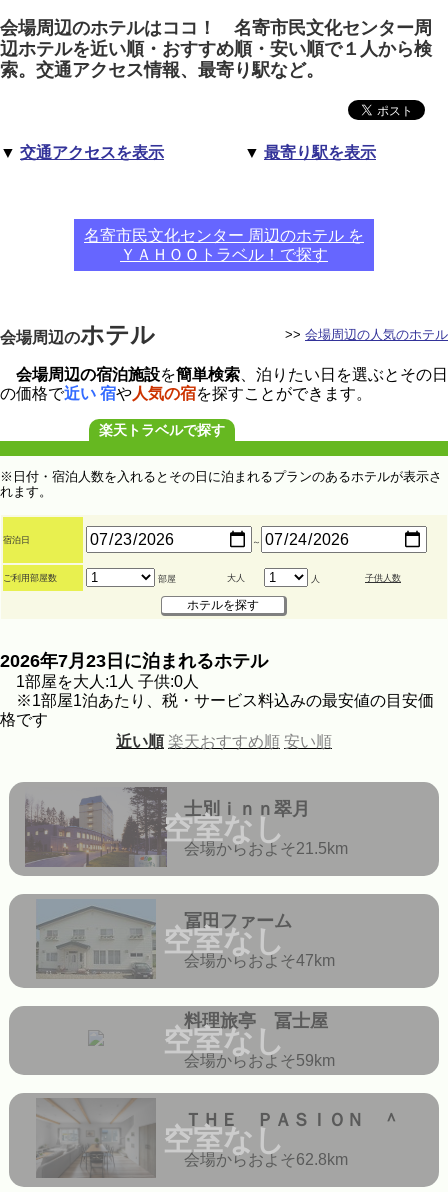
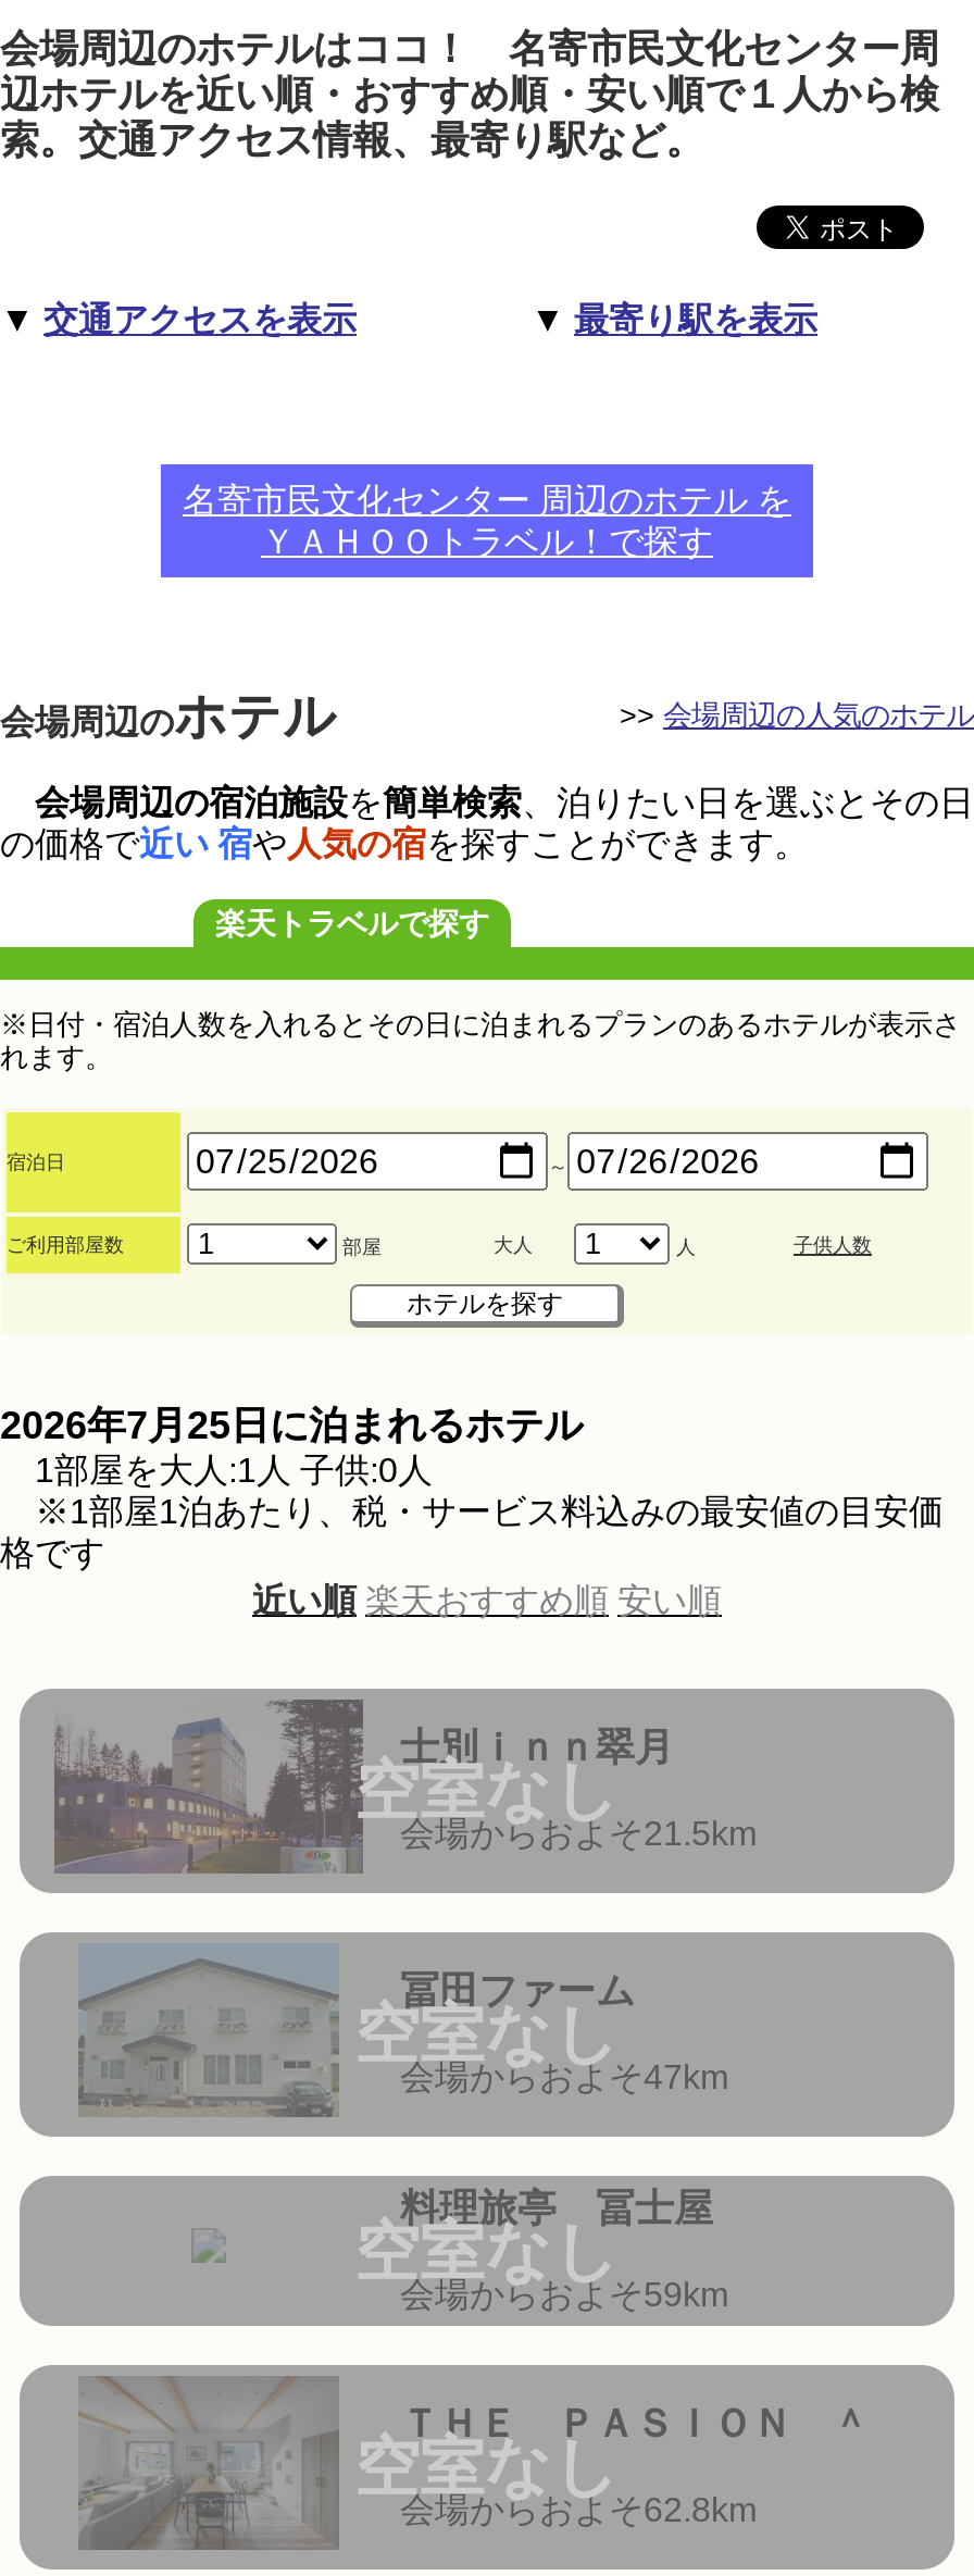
[0,651,268,671] 2026年7月23日に泊まれるホテル -> [0,1404,583,1447] 2026年7月25日に泊まれるホテル

